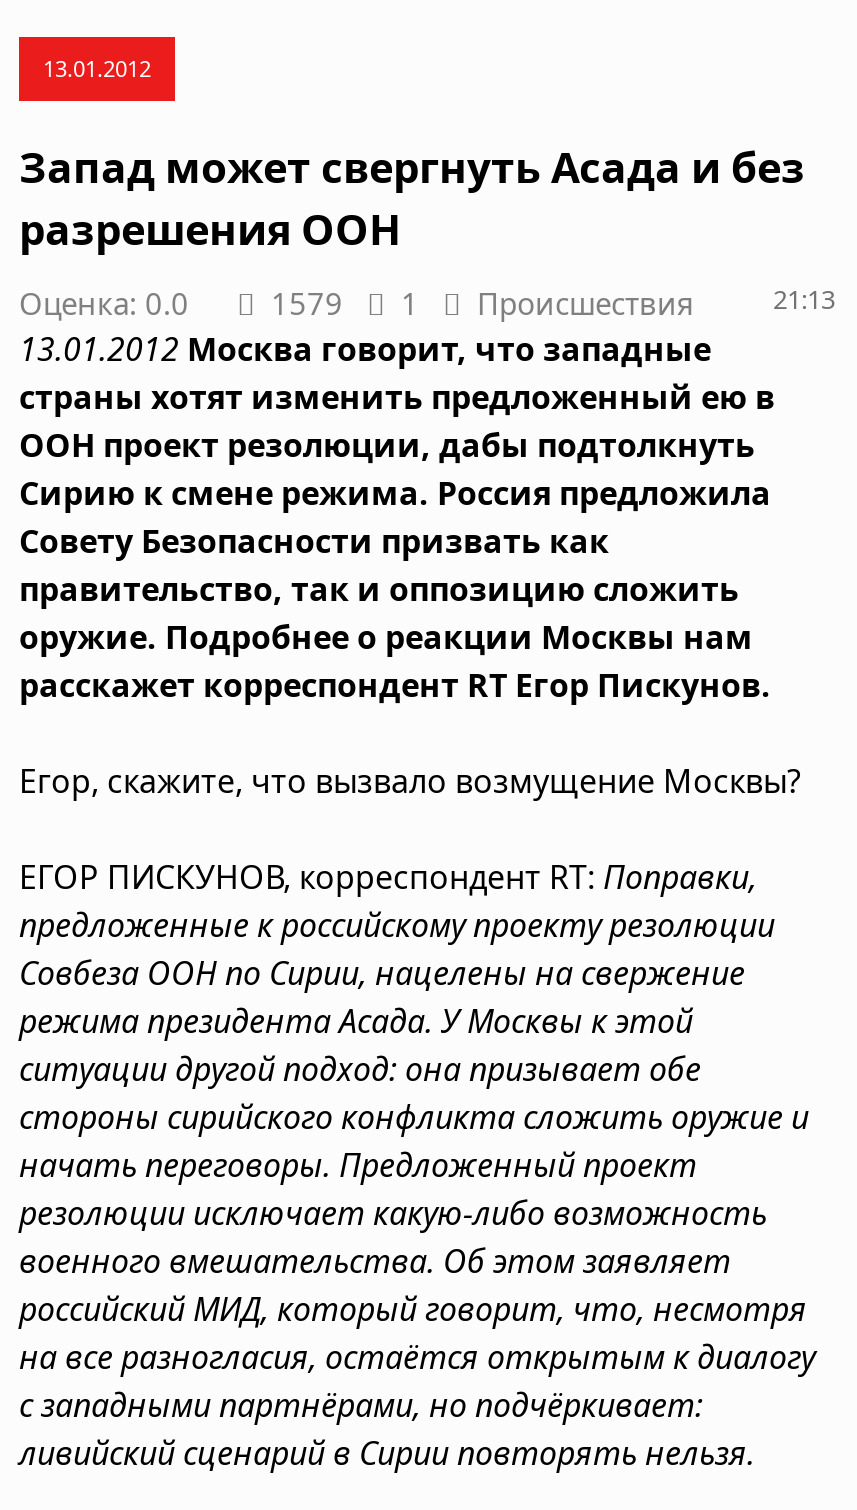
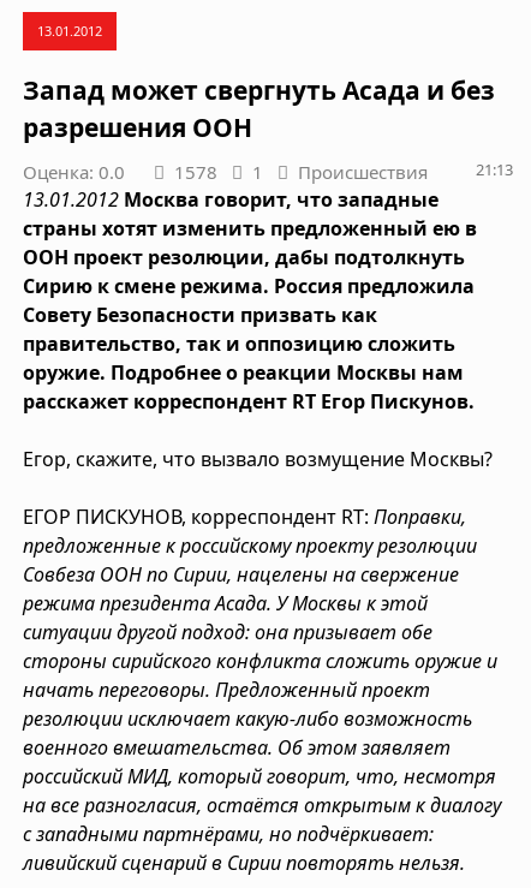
[19,283,693,323] Оценка: 0.0 1579 1 Происшествия -> [23,160,428,184] Оценка: 0.0 1578 1 Происшествия

